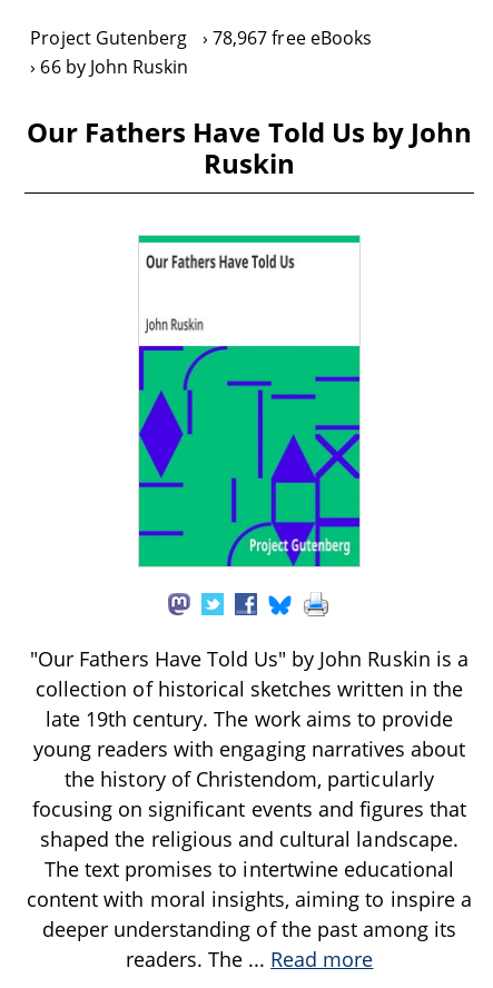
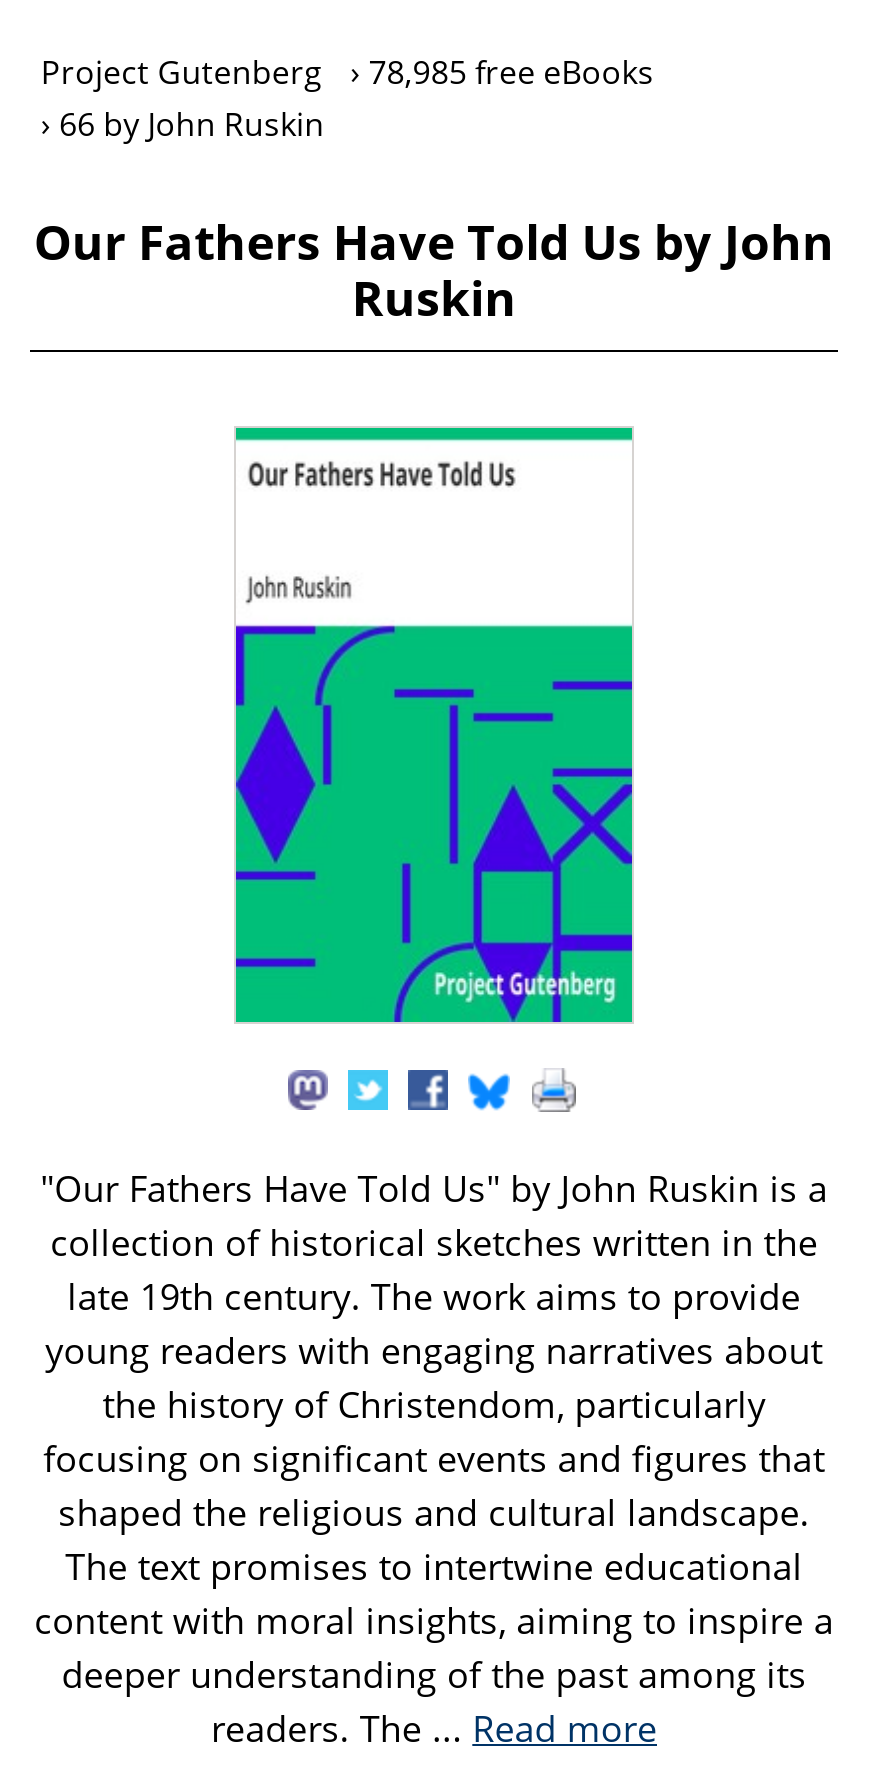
[30,26,372,50] Project Gutenberg 78,967 free eBooks -> [41,50,654,94] Project Gutenberg 78,985 free eBooks

